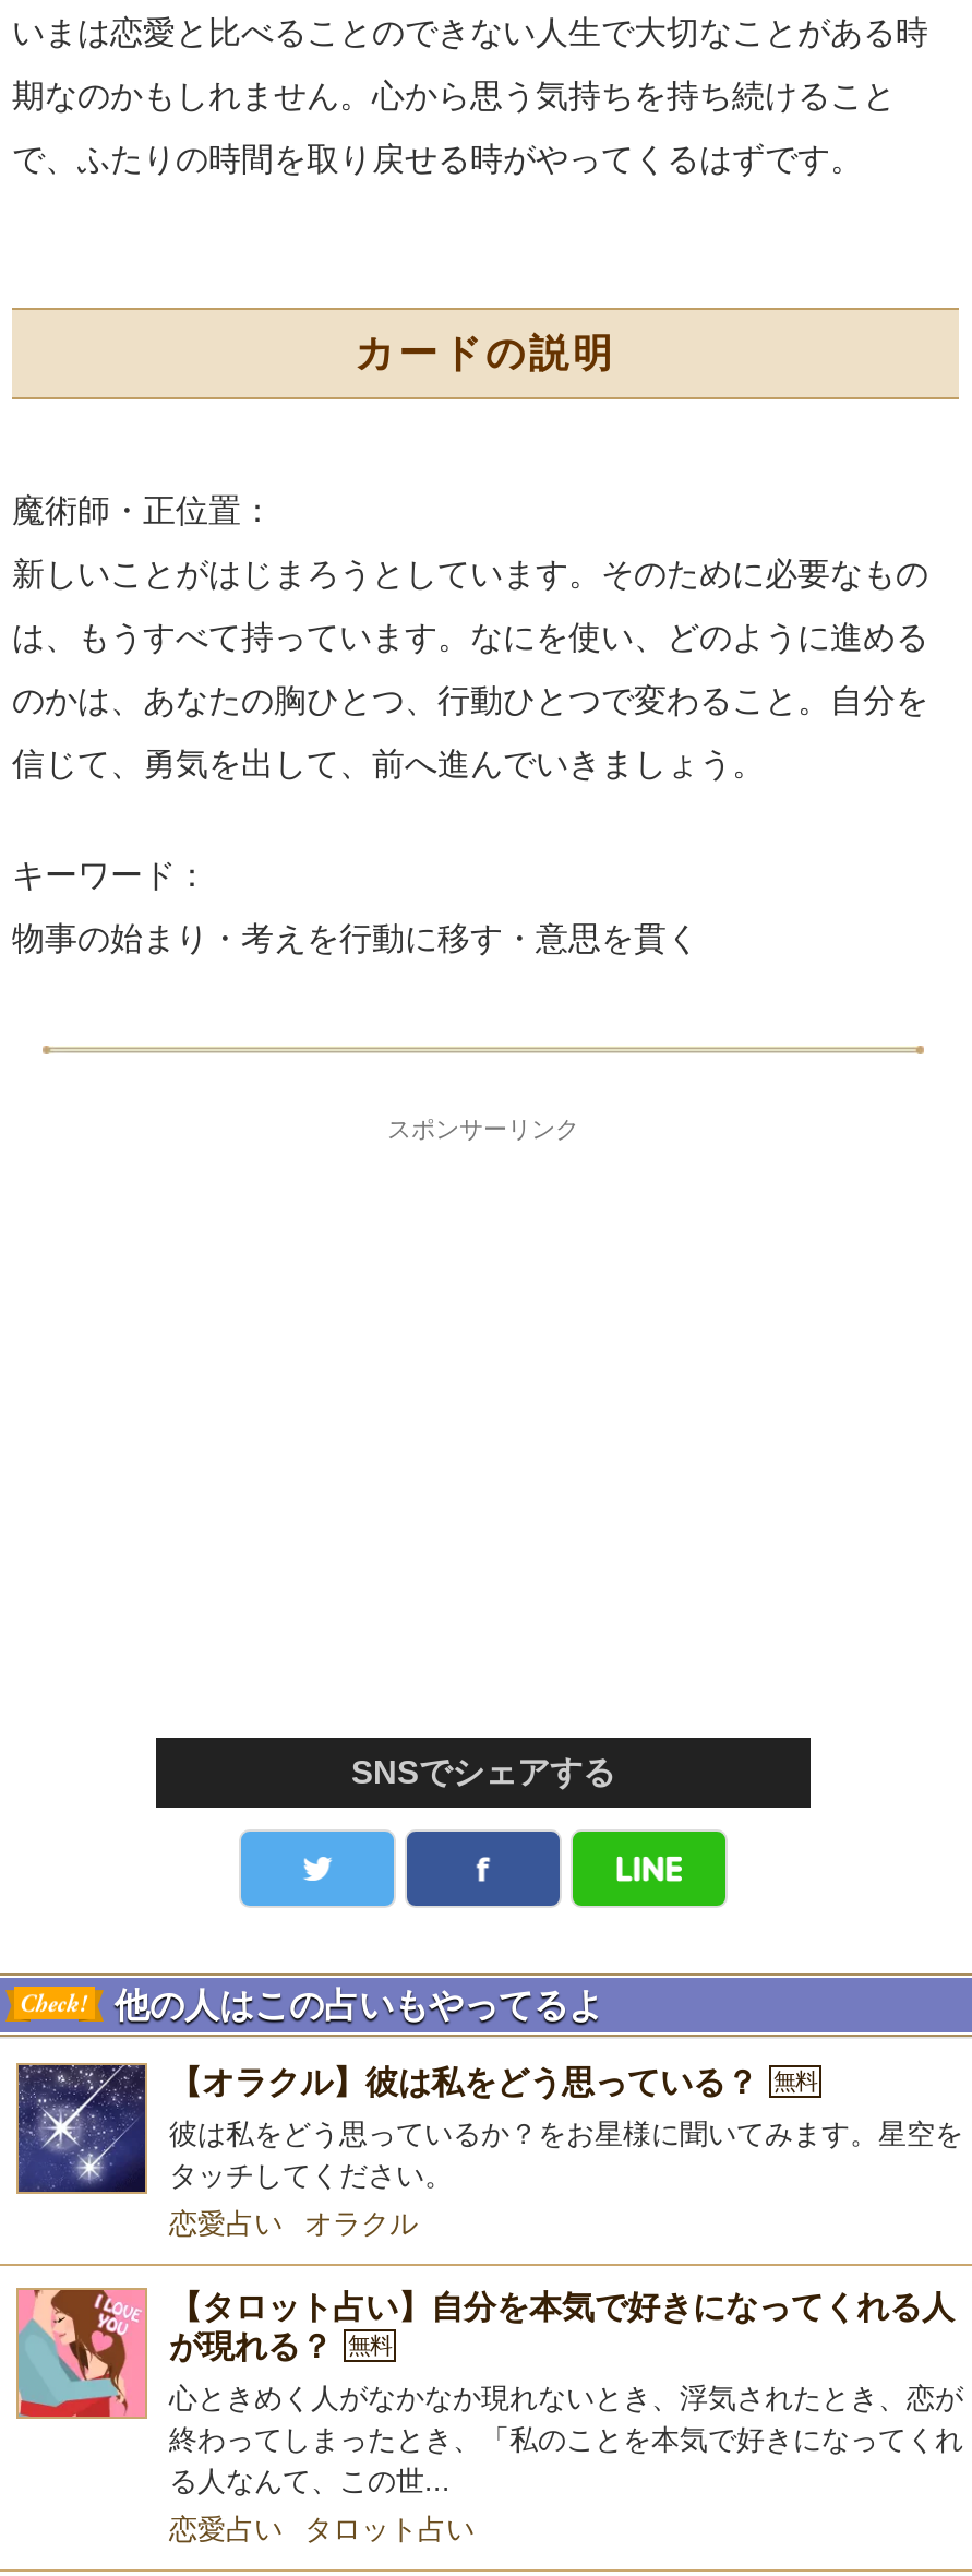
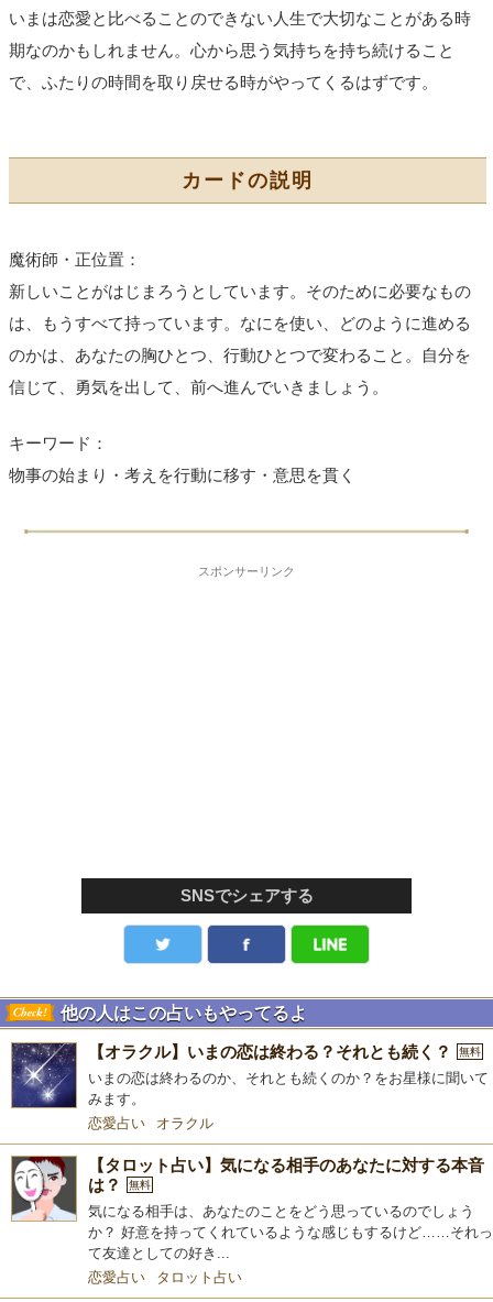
[169,2063,758,2101] 【オラクル】彼は私をどう思っている？ -> [88,1042,451,1061] 【オラクル】いまの恋は終わる？それとも続く？
[169,2118,963,2192] 彼は私をどう思っているか？をお星様に聞いてみます。星空を | タッチしてください。 -> [88,1070,489,1107] いまの恋は終わるのか、それとも続くのか？をお星様に聞いて | みます。
[16,2288,955,2419] [image] | 【タロット占い】自分を本気で好きになってくれる人 | が現れる？ -> [11,1156,484,1222] [image] | 【タロット占い】気になる相手のあなたに対する本音 | は？
[169,2382,963,2498] 心ときめく人がなかなか現れないとき、浮気されたとき、恋が | 終わってしまったとき、「私のことを本気で好きになってくれ | る人なんて、この世... -> [88,1203,493,1261] 気になる相手は、あなたのことをどう思っているのでしょう | か？ 好意を持ってくれているような感じもするけど……それっ | て友達としての好き...

